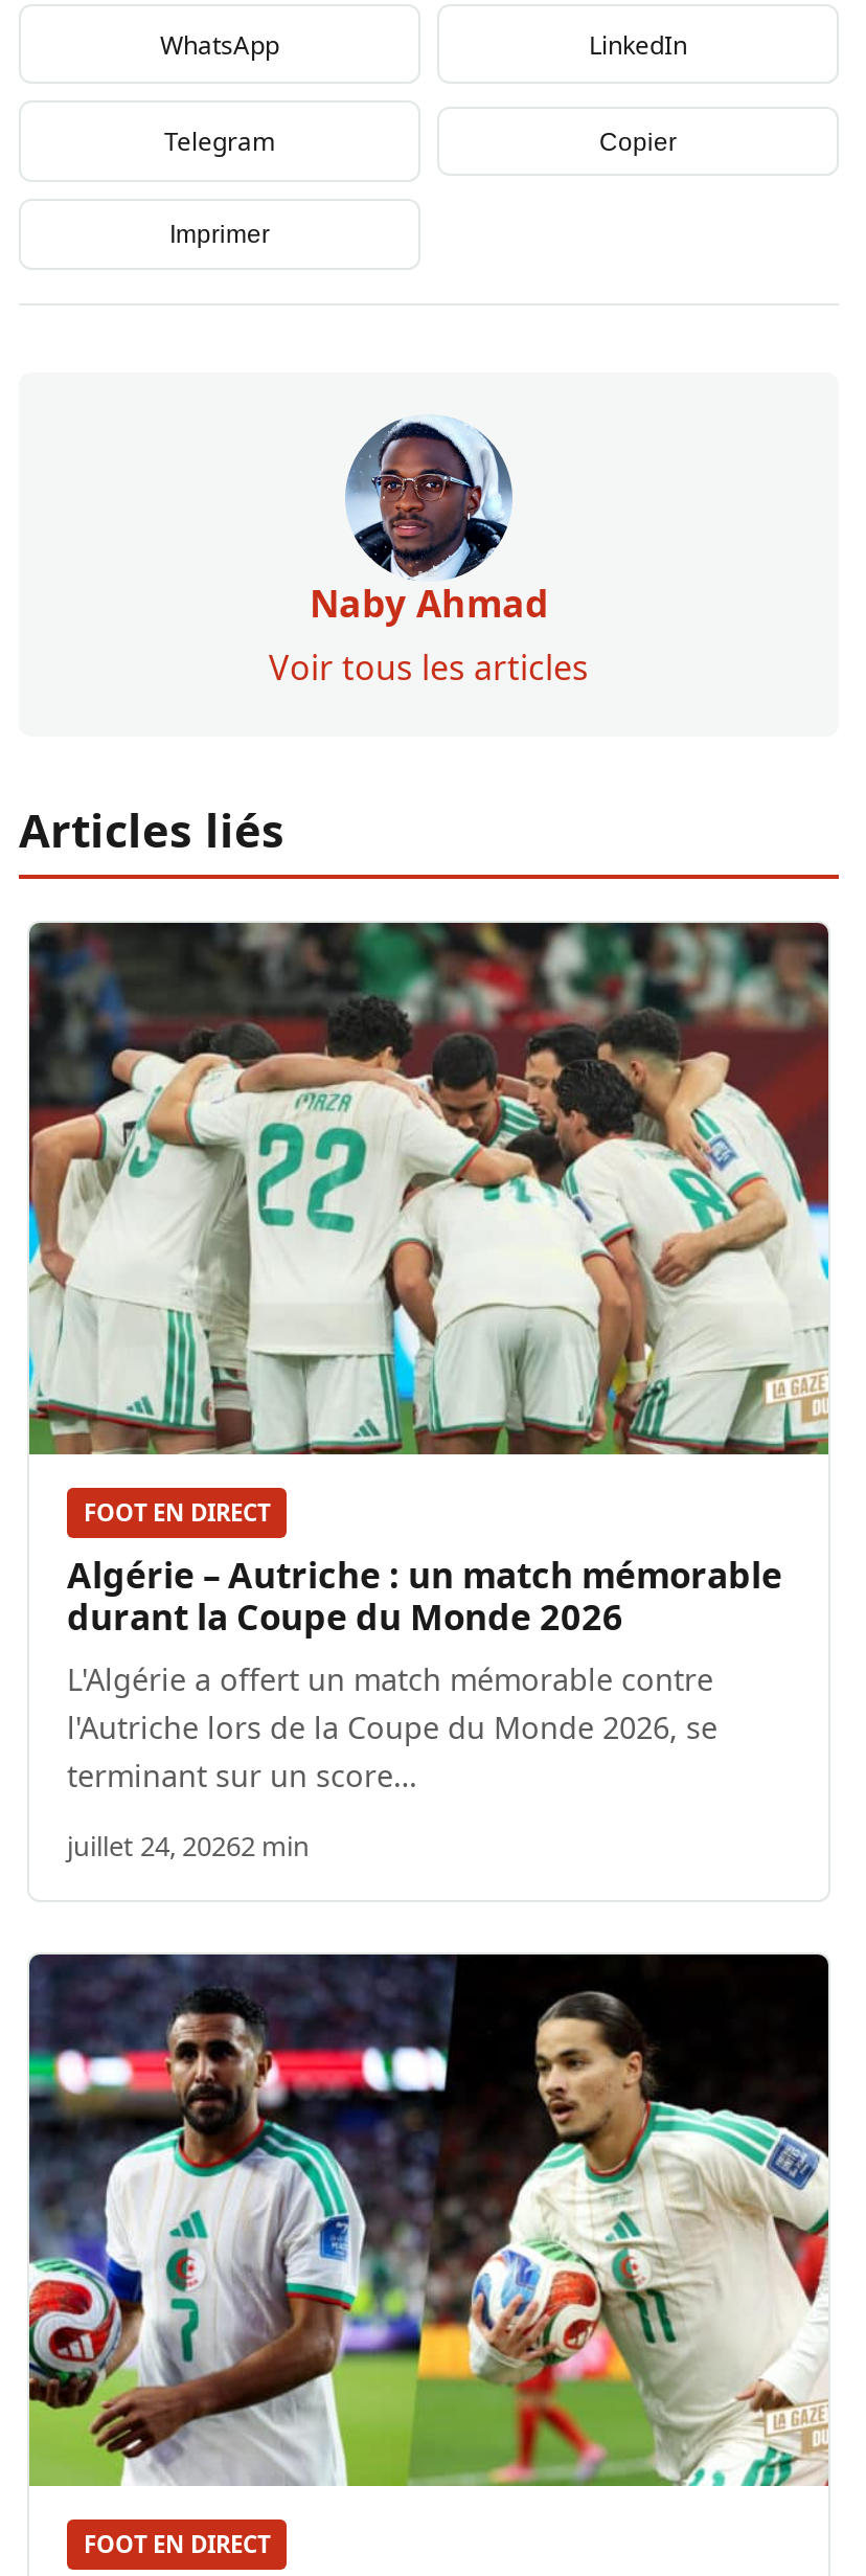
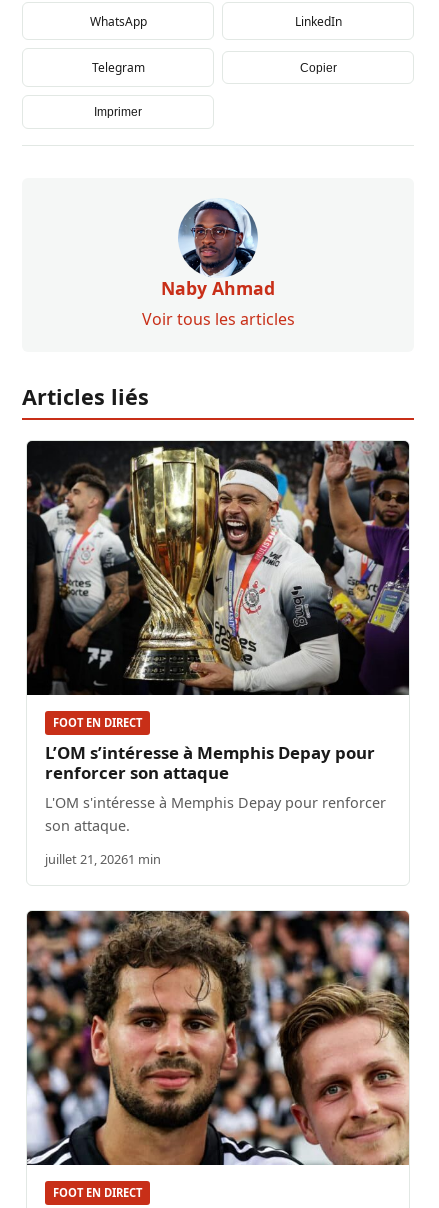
[27,921,830,1456] [image] -> [26,440,410,696] [image]
[67,1550,782,1794] Algérie – Autriche : un match mémorable | durant la Coupe du Monde 2026 | L'Algérie a offert un match mémorable contre | l'Autriche lors de la Coupe du Monde 2026, se | terminant sur un score… -> [45,740,386,834] L’OM s’intéresse à Memphis Depay pour | renforcer son attaque | L'OM s'intéresse à Memphis Depay pour renforcer | son attaque.
[67,1826,310,1863] juillet 24, 20262 min -> [45,849,161,867] juillet 21, 20261 min
[27,1952,830,2488] [image] -> [26,910,410,1166] [image]

